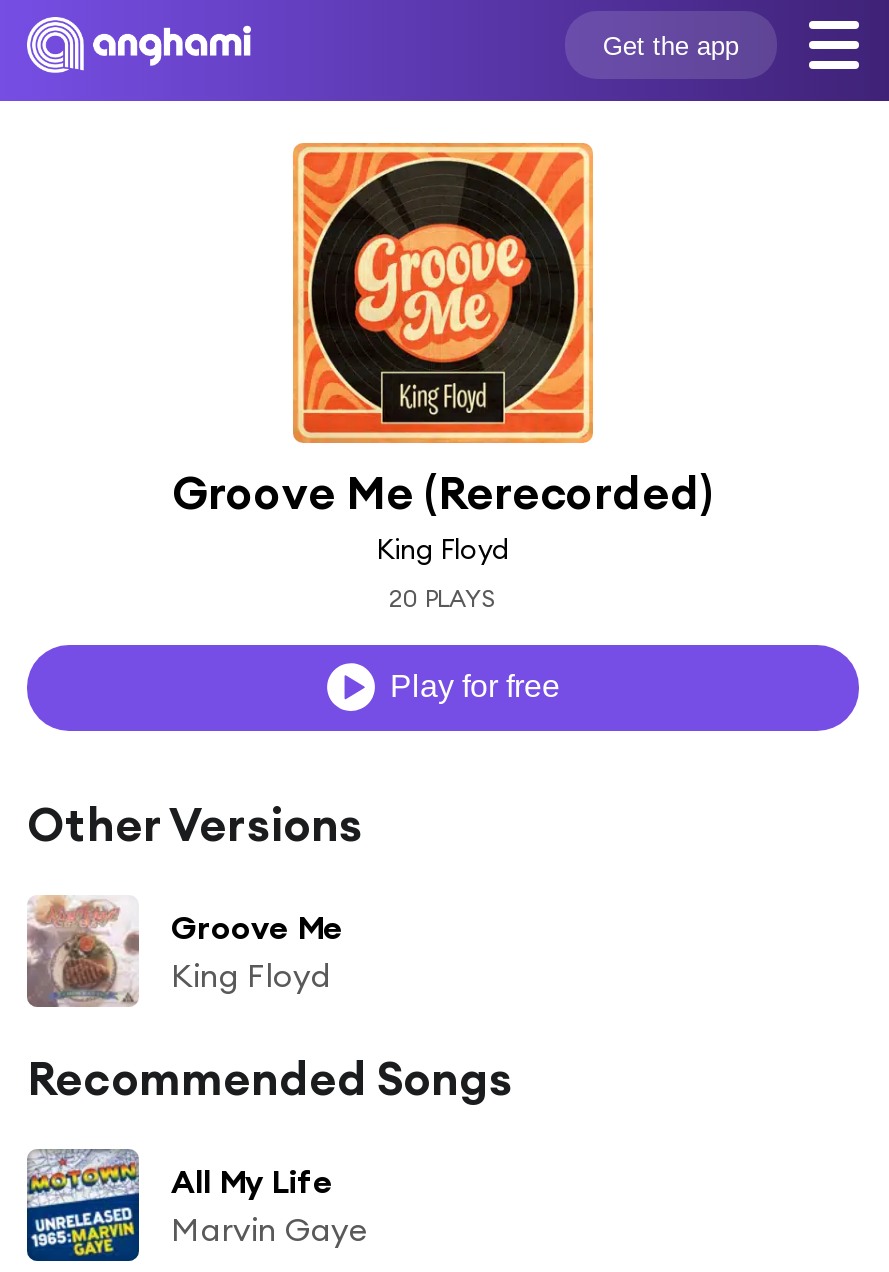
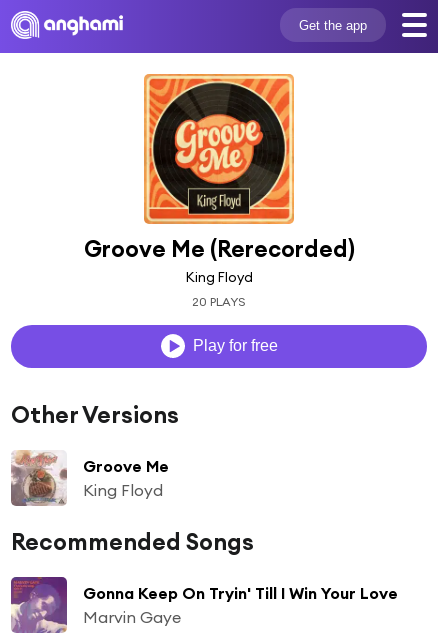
[25,1147,333,1263] [image] | All My Life -> [11,576,398,634] [image] | Gonna Keep On Tryin' Till I Win Your Love

